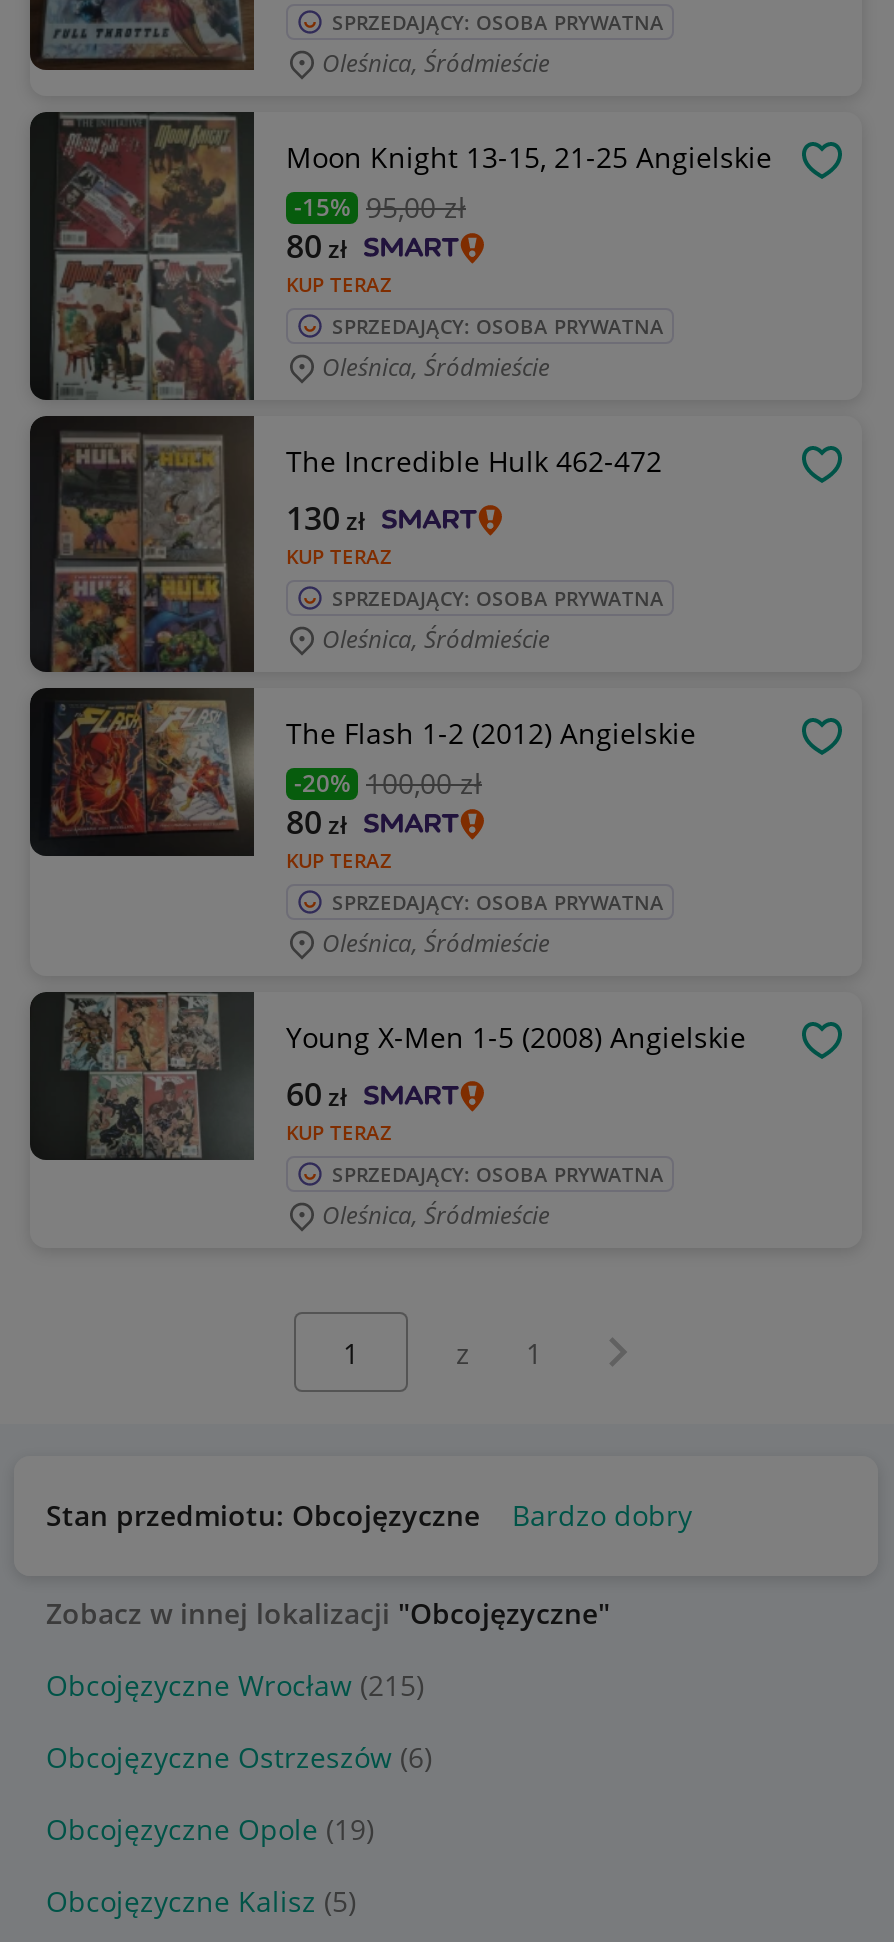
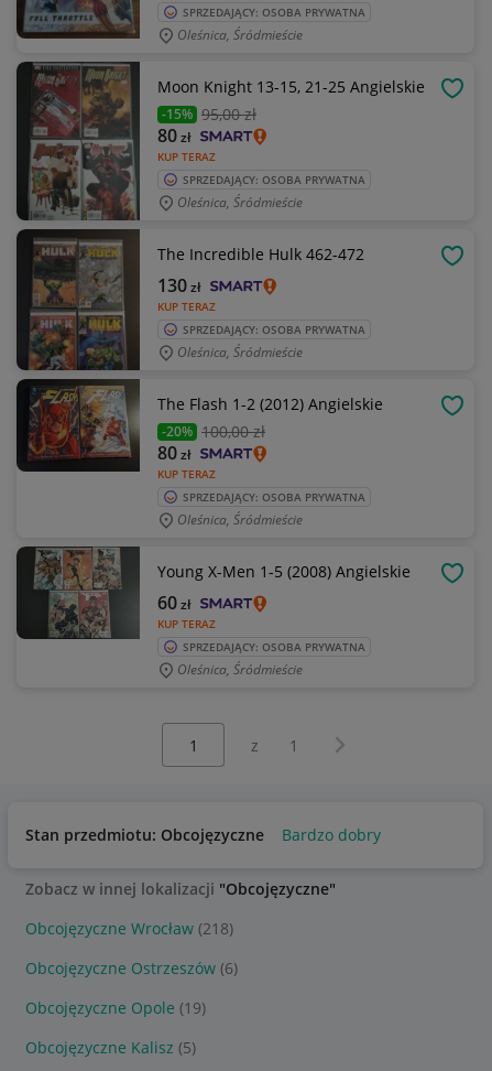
[46,1666,424,1704] Obcojęzyczne Wrocław (215) -> [25,918,233,939] Obcojęzyczne Wrocław (218)

